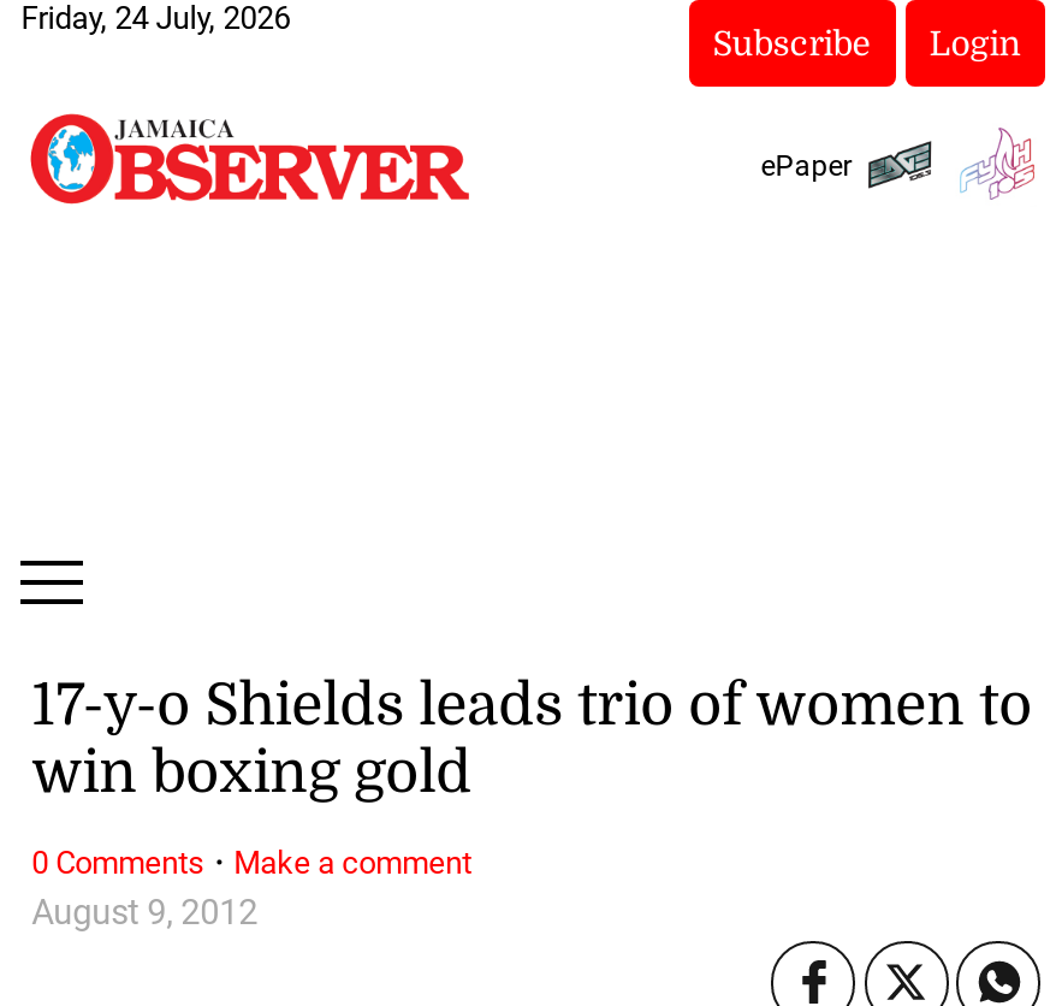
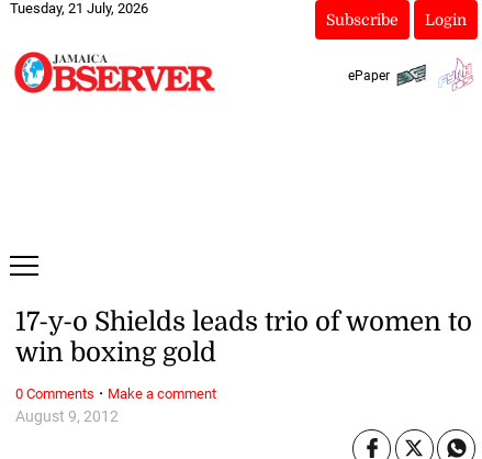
[21,0,290,36] Friday, 24 July, 2026 -> [10,0,148,16] Tuesday, 21 July, 2026

